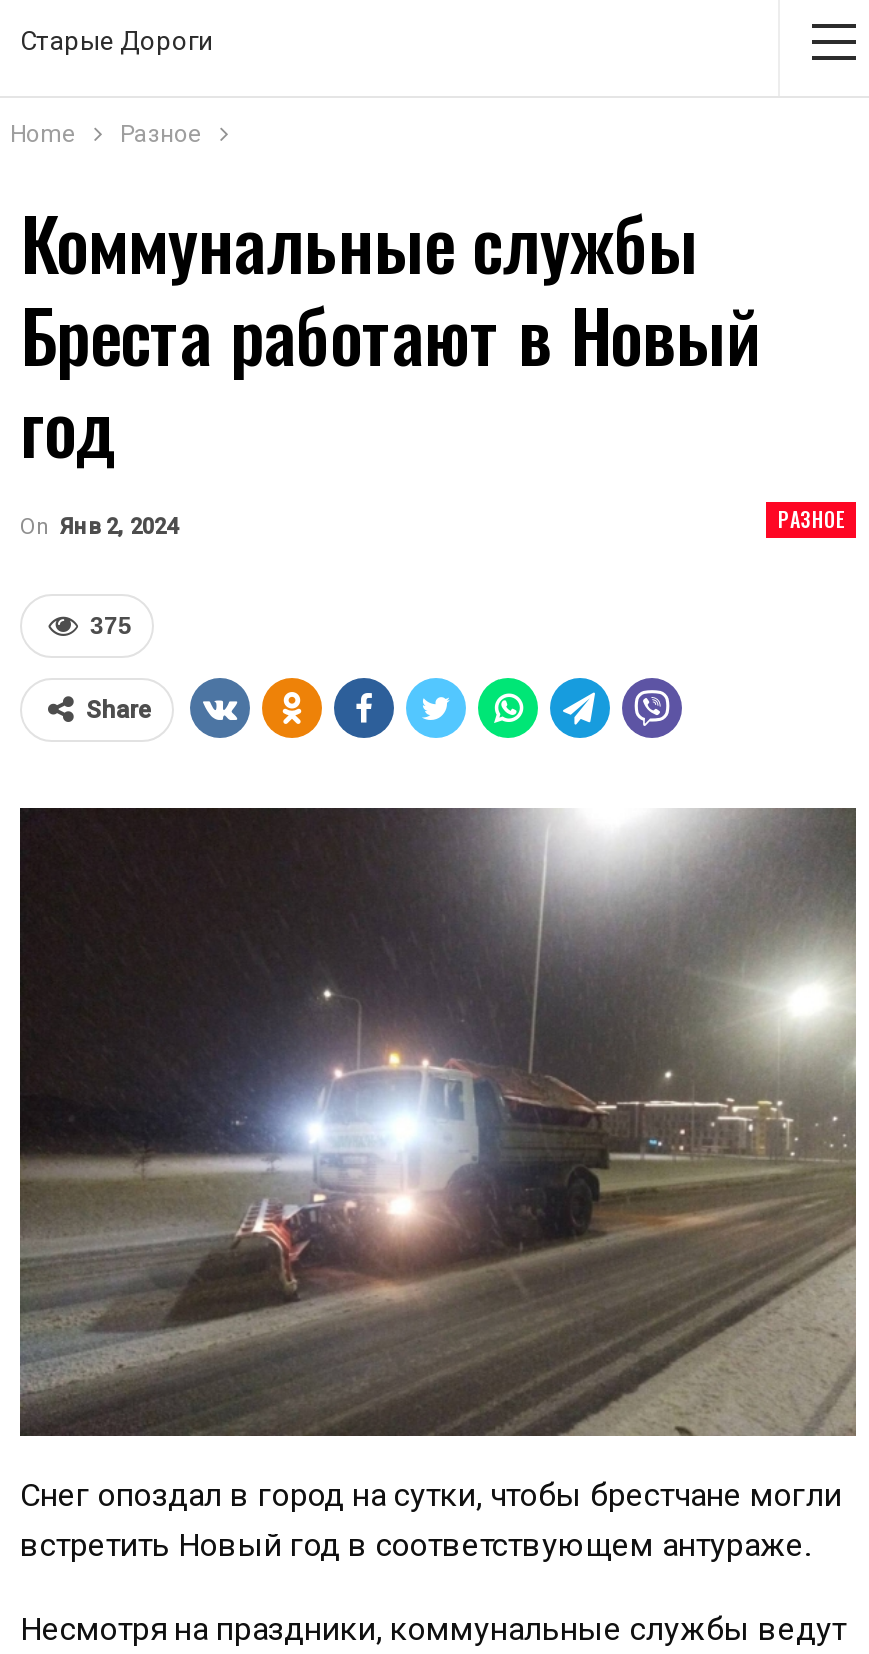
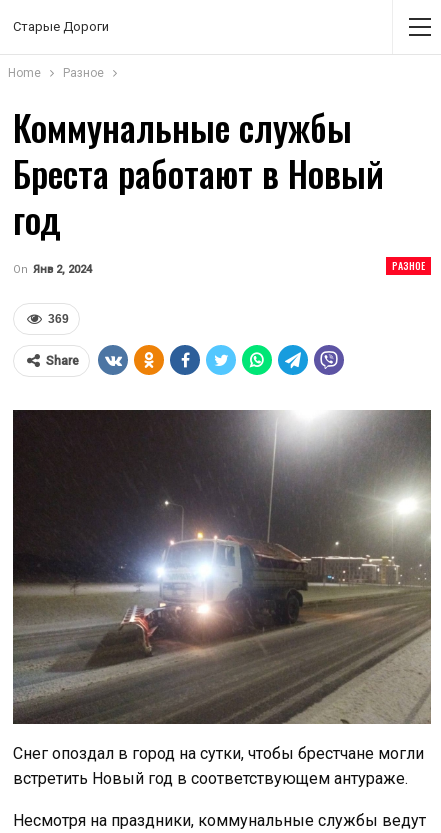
[90,612,132,640] 375 -> [48,312,69,326] 369

